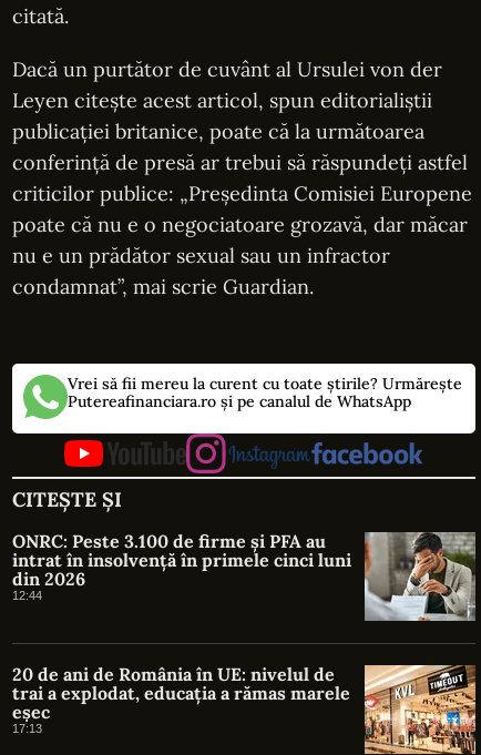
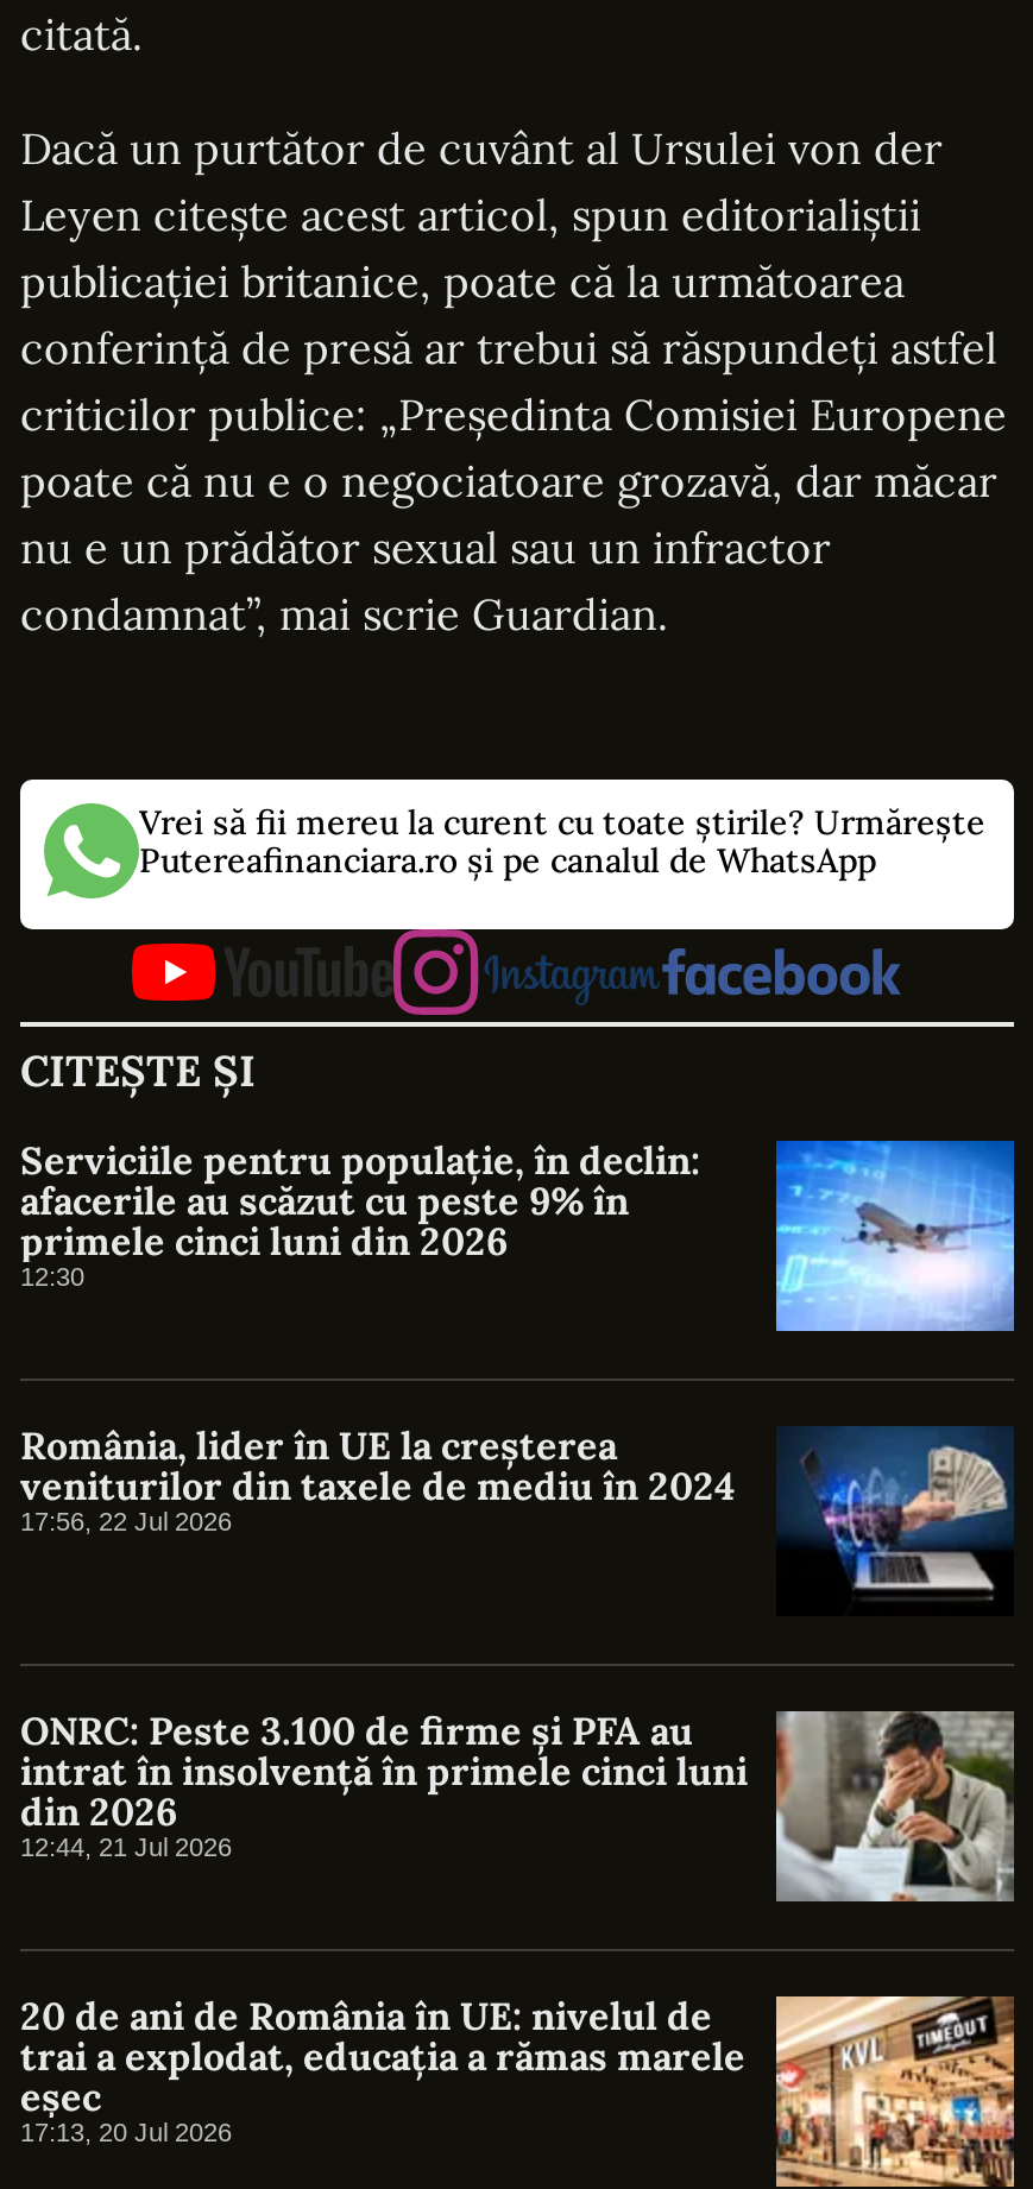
none -> [20,1136,1016,1333] [image] | Serviciile pentru populație, în declin: | afacerile au scăzut cu peste 9% în | primele cinci luni din 2026 | 12:30
none -> [20,1421,1014,1600] [image] | România, lider în UE la creșterea | veniturilor din taxele de mediu în 2024 | 17:56, 22 Jul 2026
[12,589,42,602] 12:44 -> [20,1832,232,1861] 12:44, 21 Jul 2026
[12,722,42,735] 17:13 -> [20,2118,232,2146] 17:13, 20 Jul 2026

